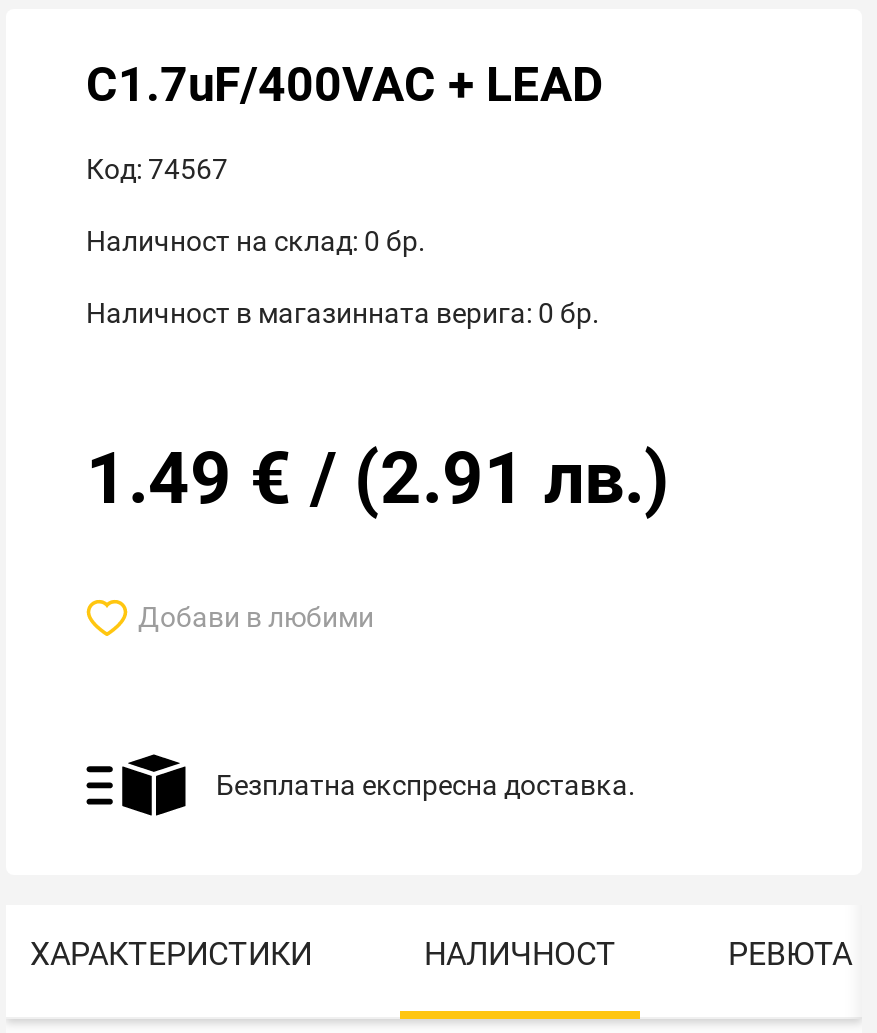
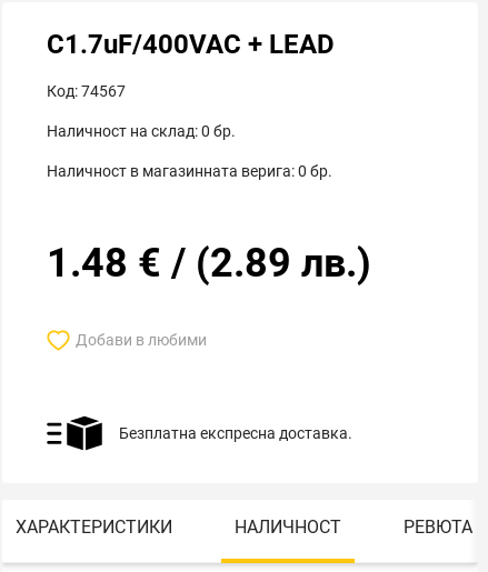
[86,437,670,521] 1.49 €/ (2.91 лв.) -> [47,240,371,287] 1.48 €/ (2.89 лв.)

